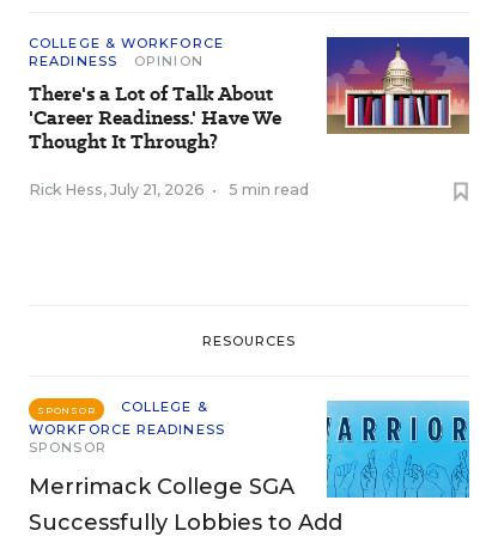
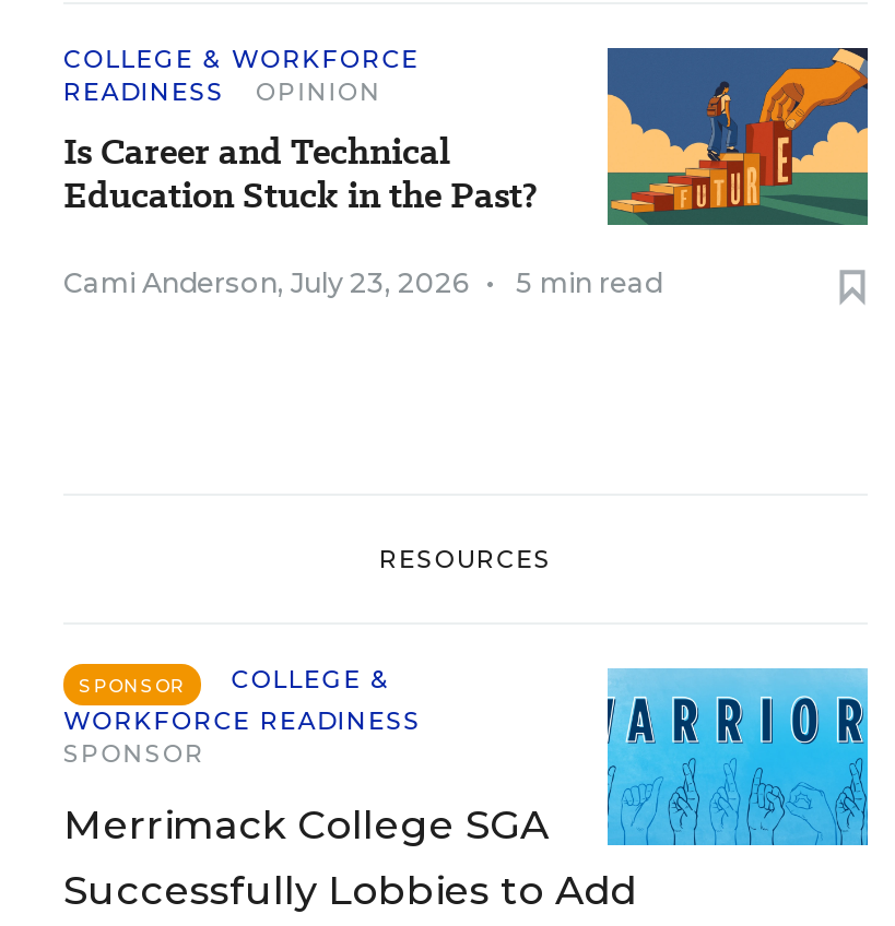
[29,37,470,155] [image] | There's a Lot of Talk About | 'Career Readiness.' Have We | Thought It Through? -> [63,46,870,227] [image] | Is Career and Technical | Education Stuck in the Past?
[29,181,217,199] Rick Hess, July 21, 2026 • -> [63,266,494,299] Cami Anderson, July 23, 2026 •

